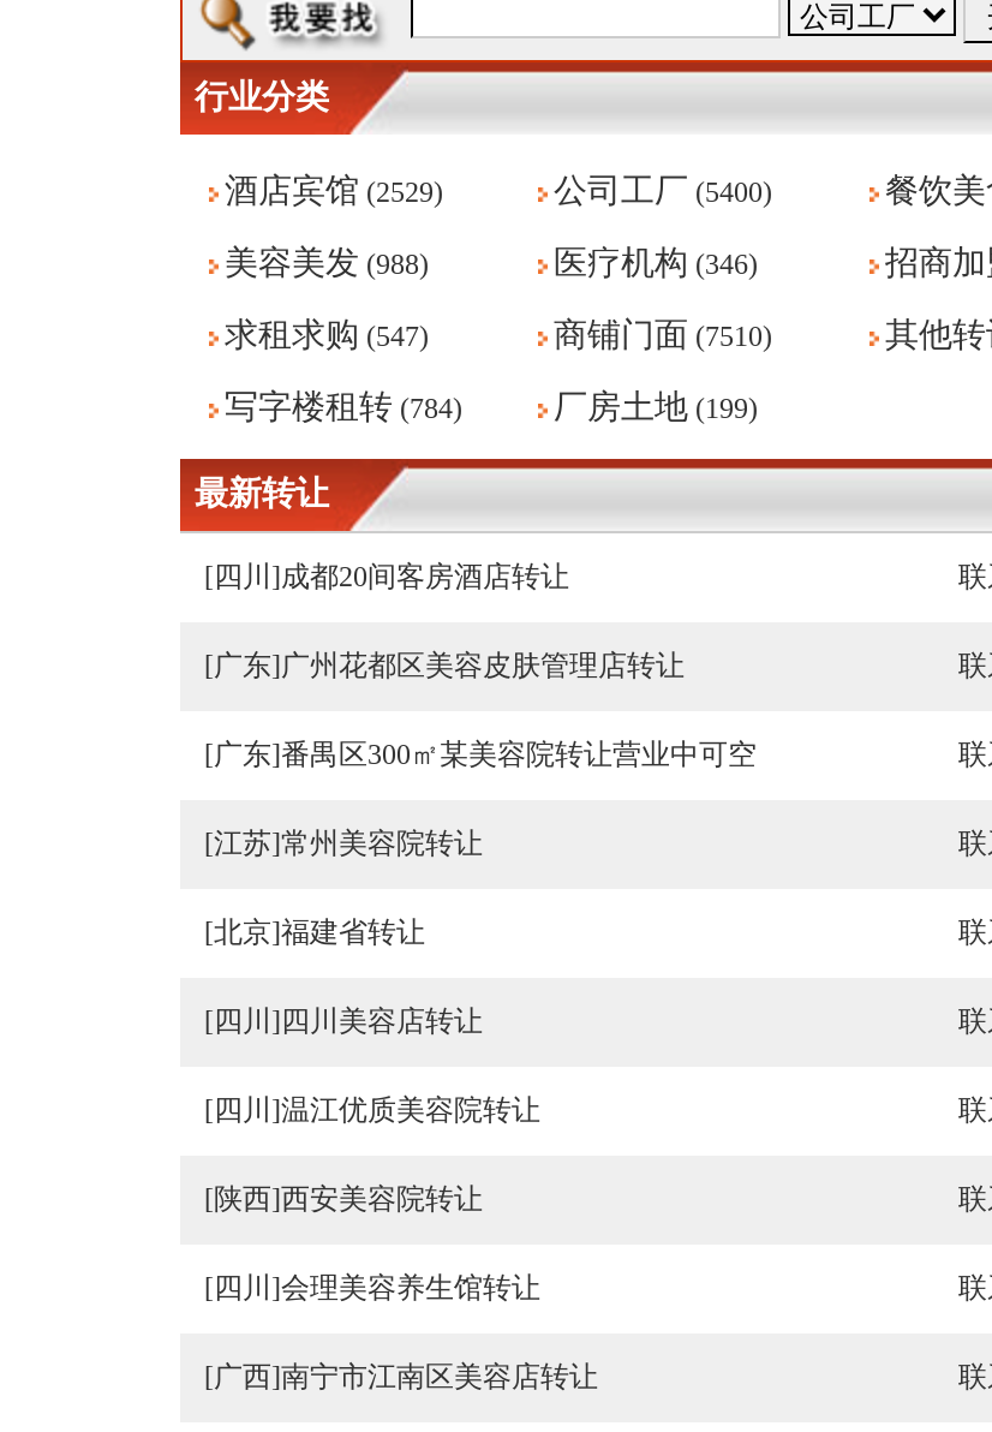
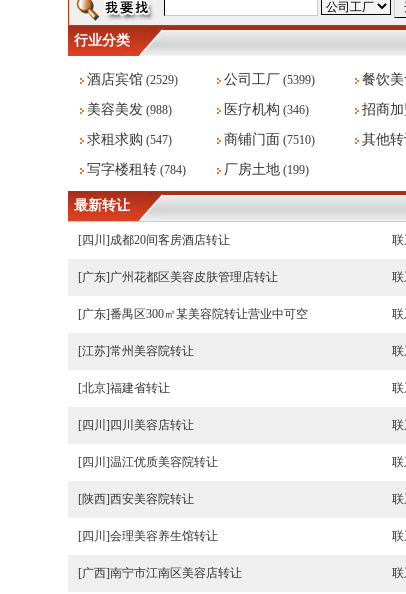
[554,173,772,209] 公司工厂(5400) -> [223,72,314,87] 公司工厂(5399)

